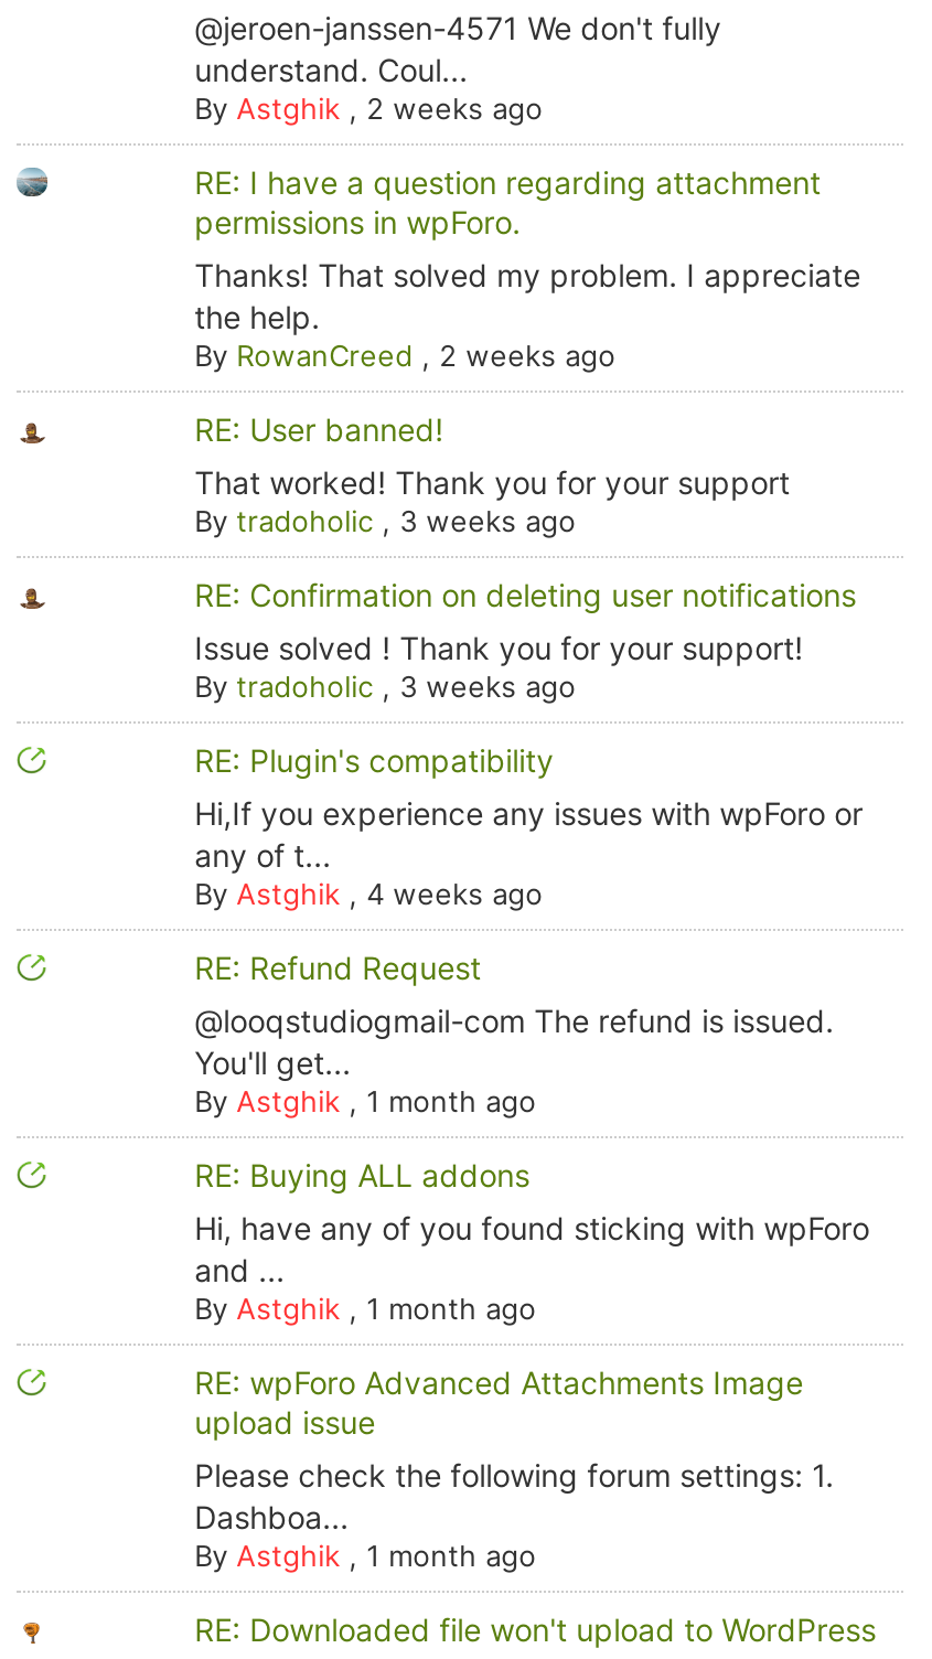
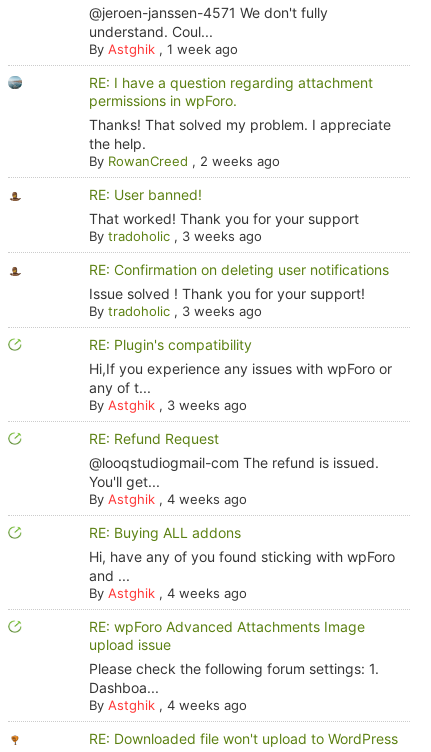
[194,90,543,126] By Astghik, 2 weeks ago -> [89,41,238,57] By Astghik, 1 week ago
[194,876,543,911] By Astghik, 4 weeks ago -> [89,397,247,413] By Astghik, 3 weeks ago
[194,1083,536,1119] By Astghik, 1 month ago -> [89,491,247,507] By Astghik, 4 weeks ago
[194,1291,536,1326] By Astghik, 1 month ago -> [89,585,247,601] By Astghik, 4 weeks ago
[194,1538,536,1573] By Astghik, 1 month ago -> [89,697,247,713] By Astghik, 4 weeks ago

